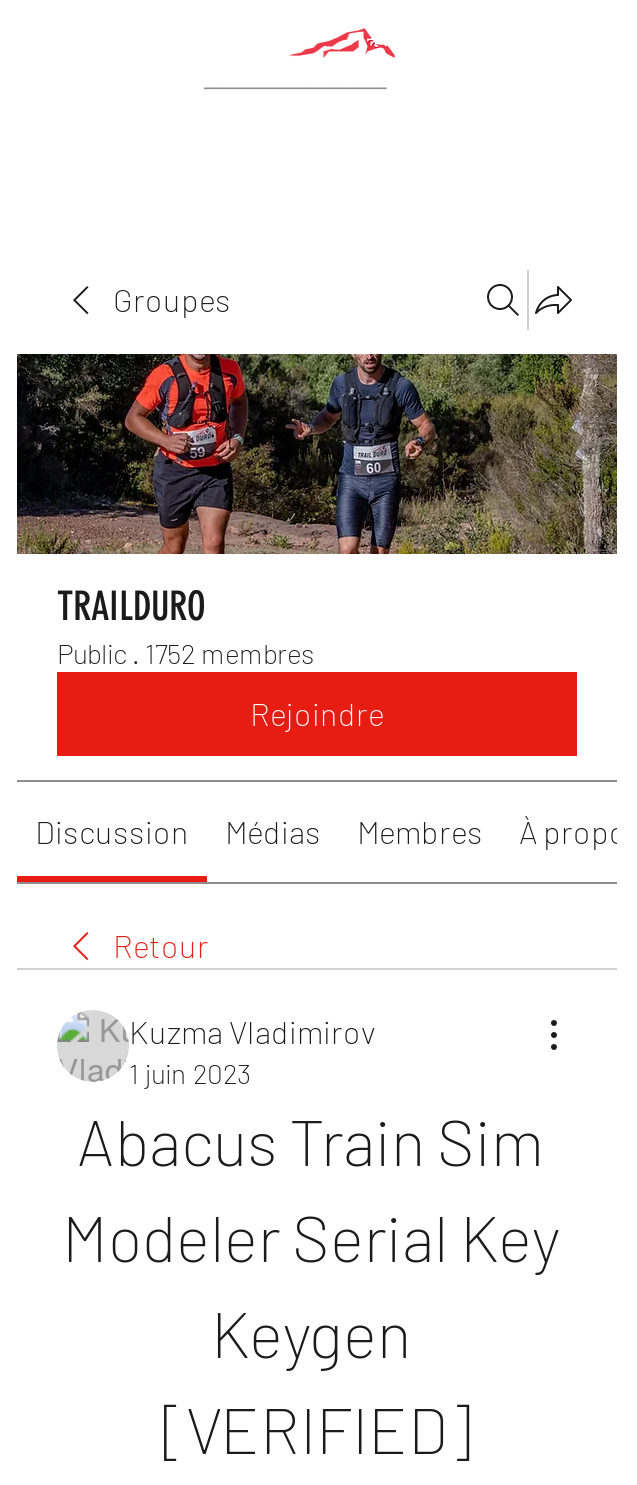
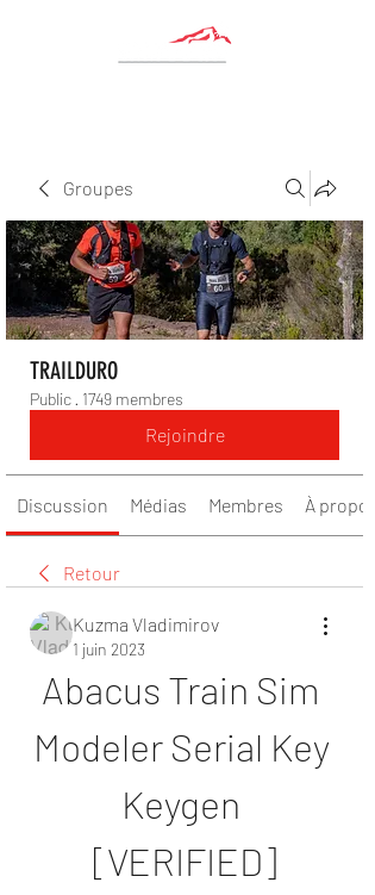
[57,636,315,670] Public 1752 membres -> [30,389,183,409] Public 1749 membres

